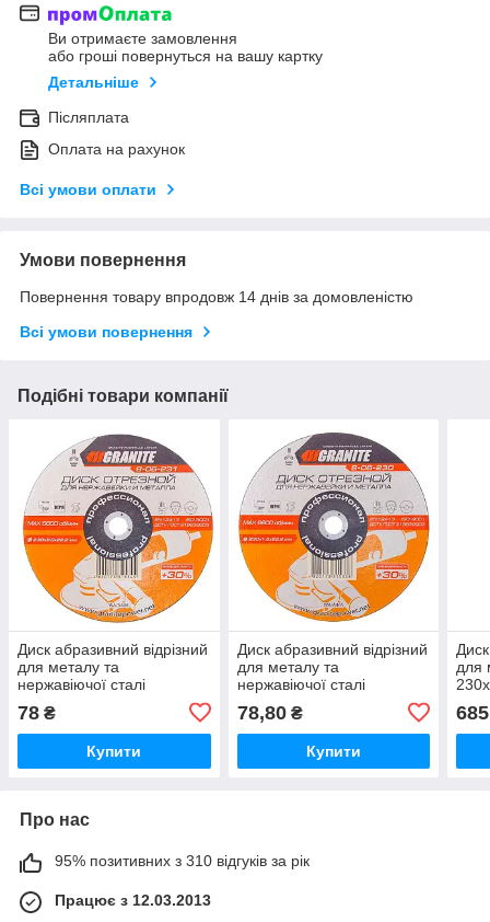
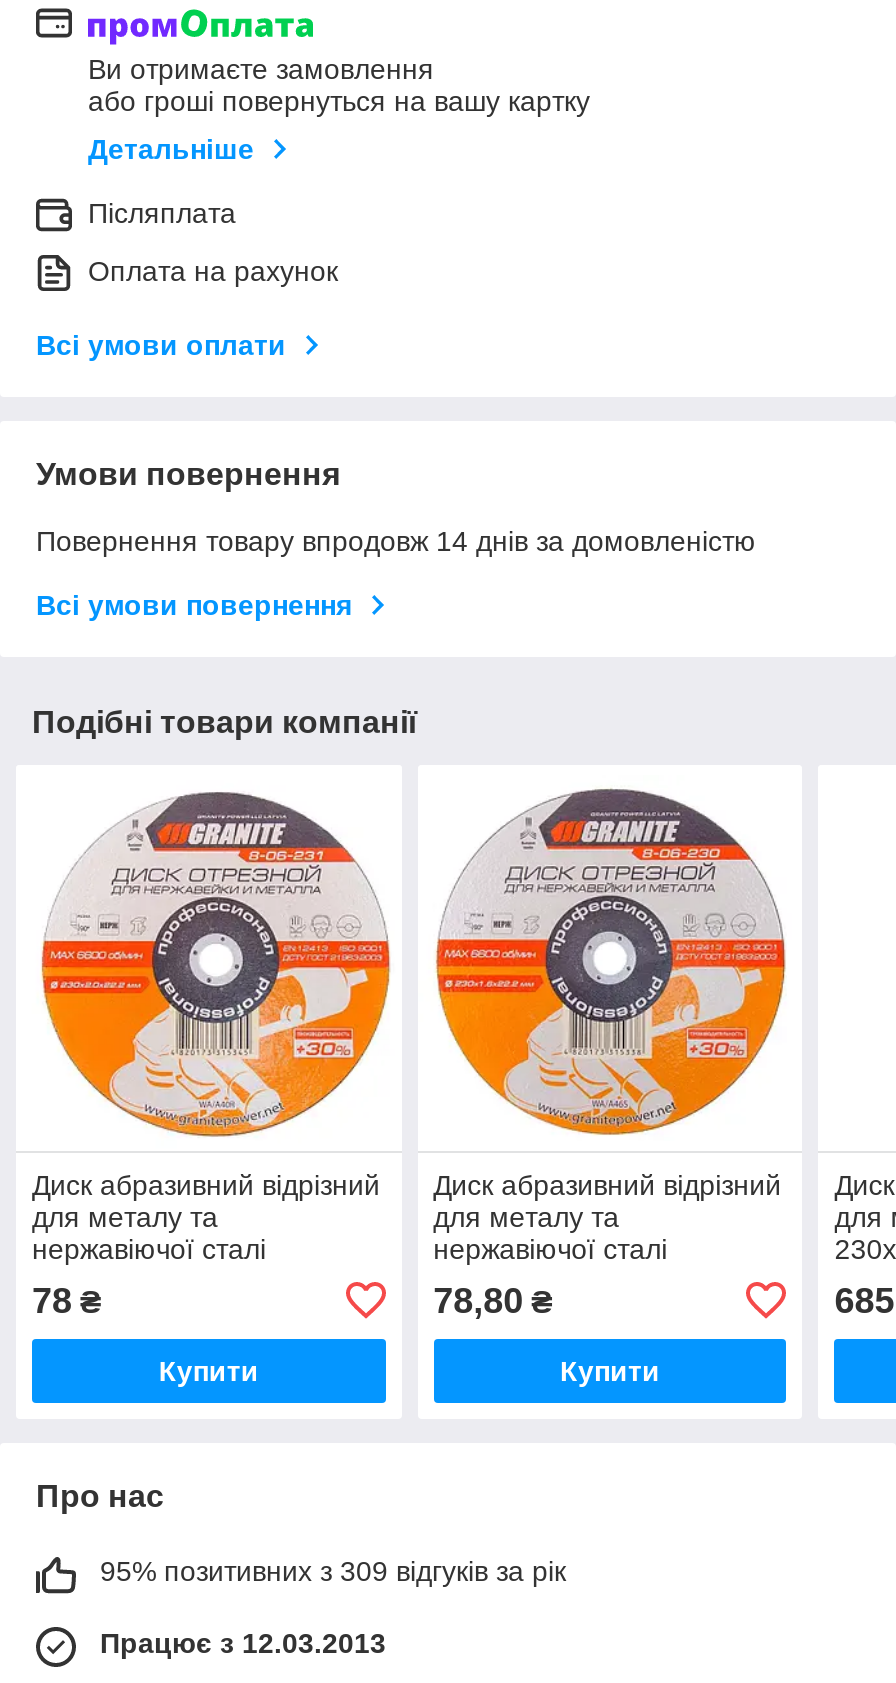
[55,852,310,869] 95% позитивних з 310 відгуків за рік -> [100,1555,566,1587] 95% позитивних з 309 відгуків за рік

